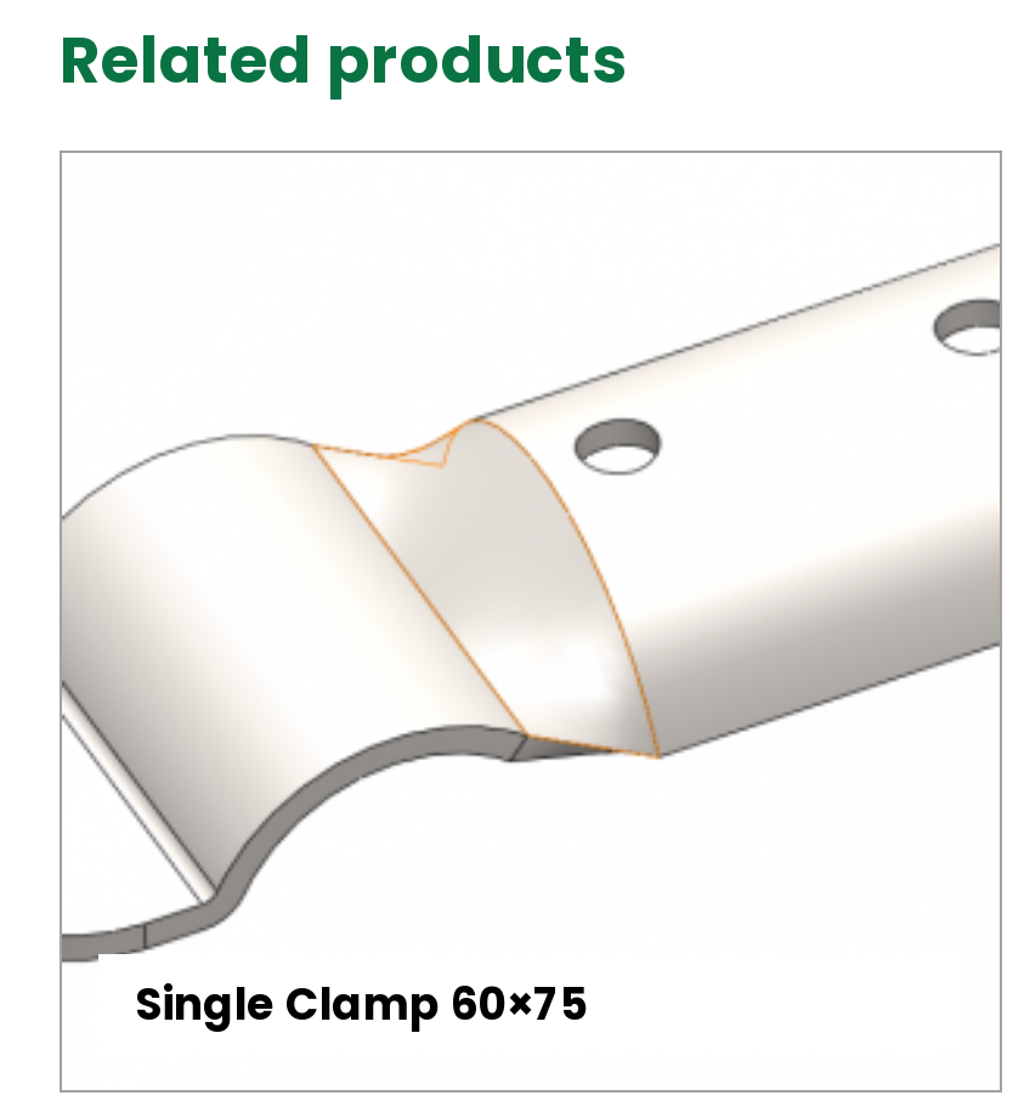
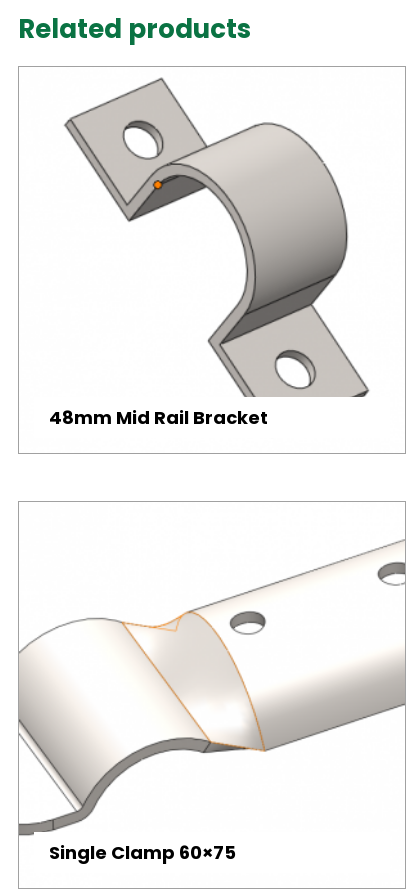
none -> [49,77,370,430] [image] | 48mm Mid Rail Bracket

